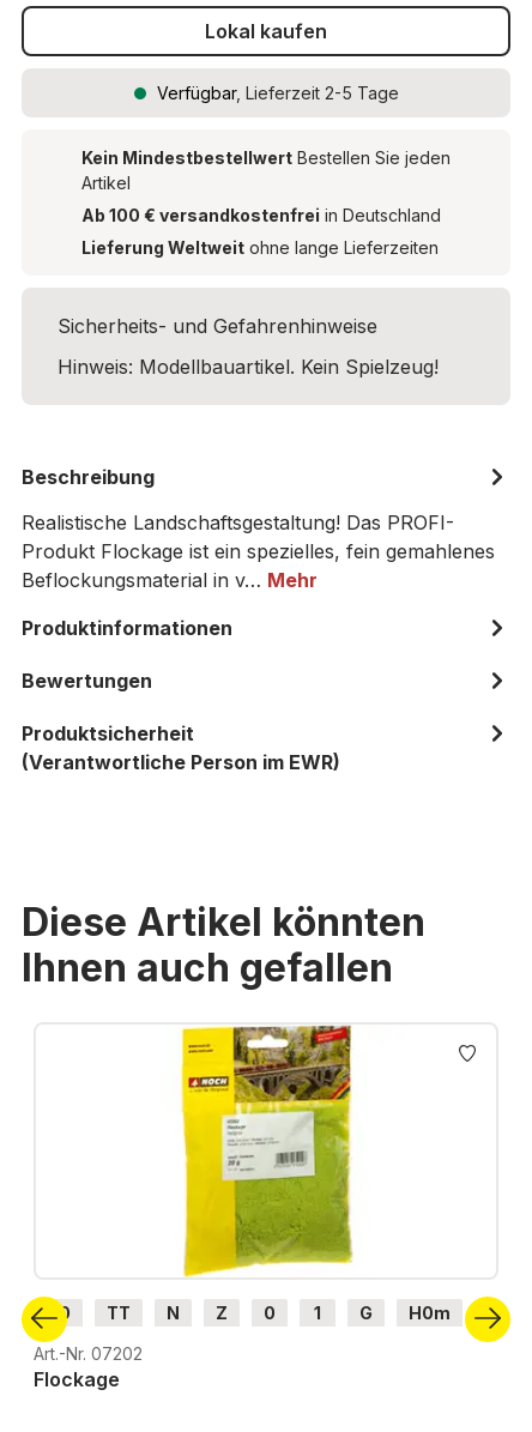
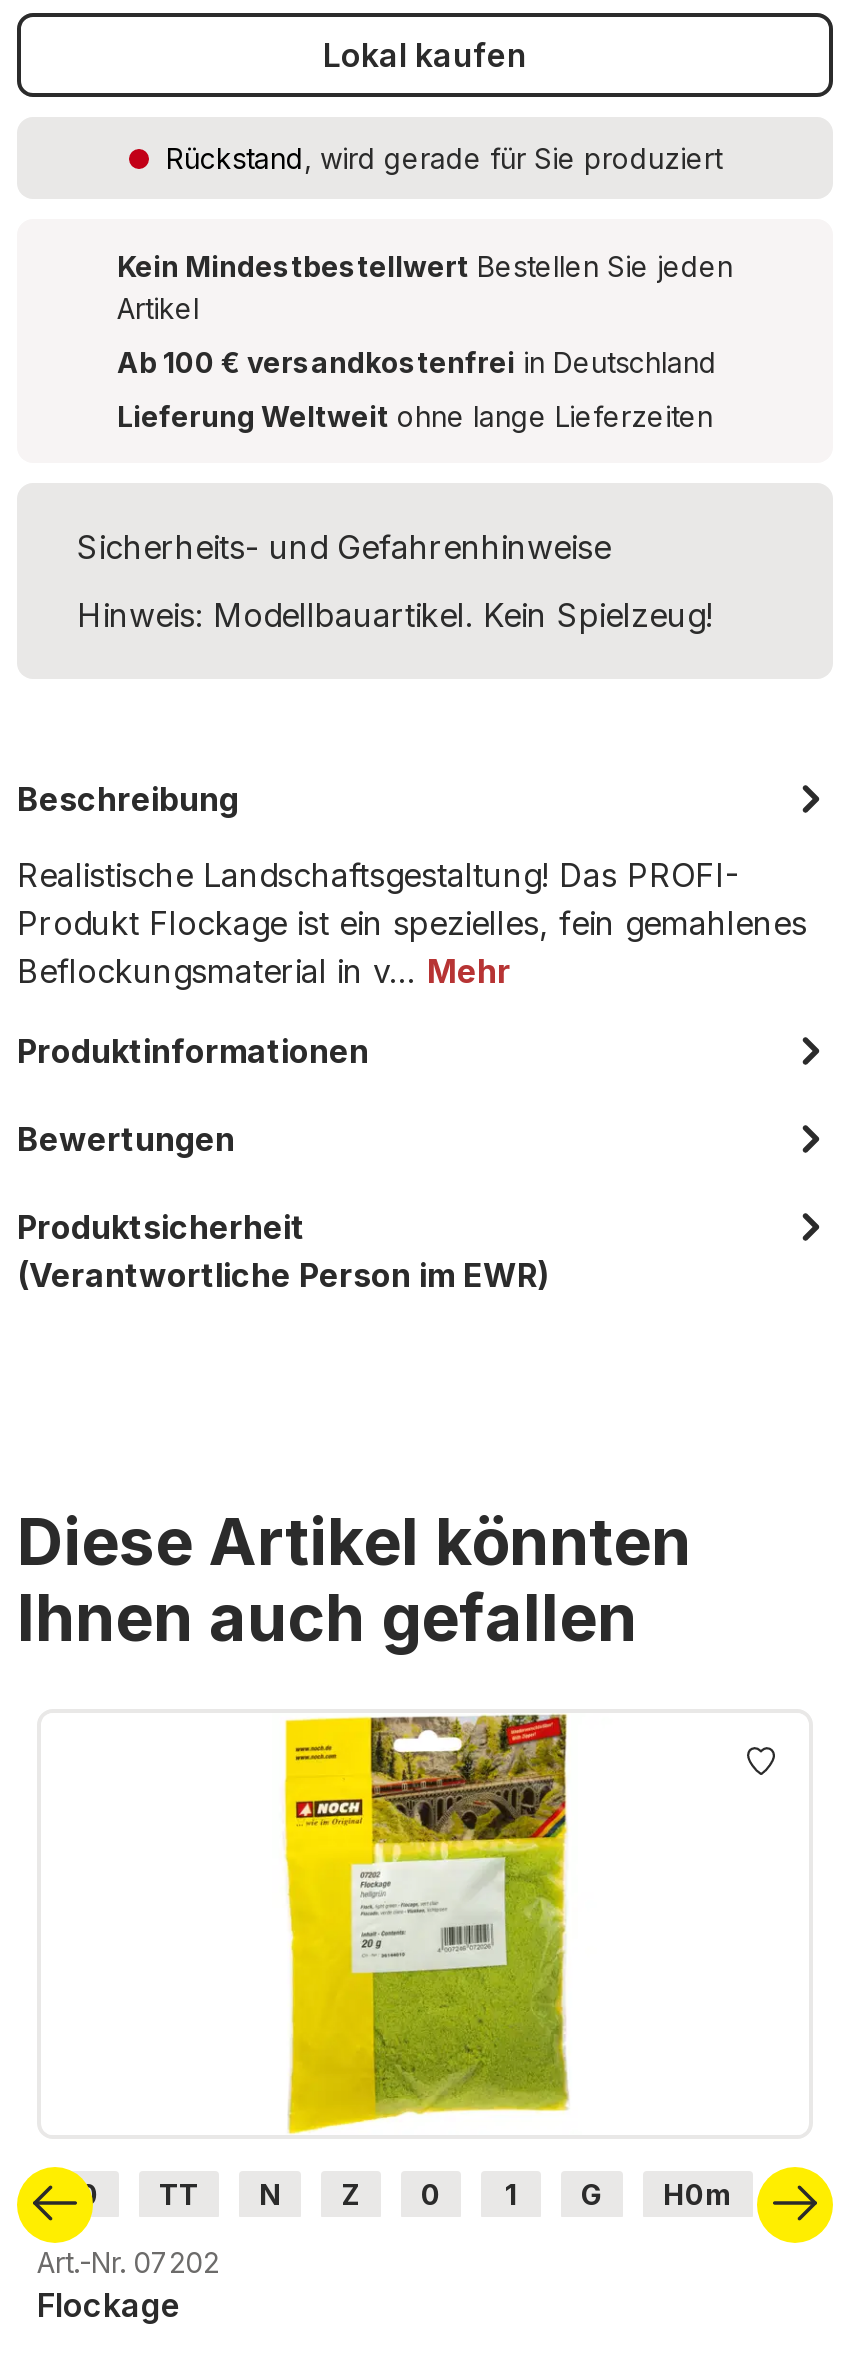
[156,83,398,103] Verfügbar, Lieferzeit 2-5 Tage -> [166,141,722,175] Rückstand, wird gerade für Sie produziert

